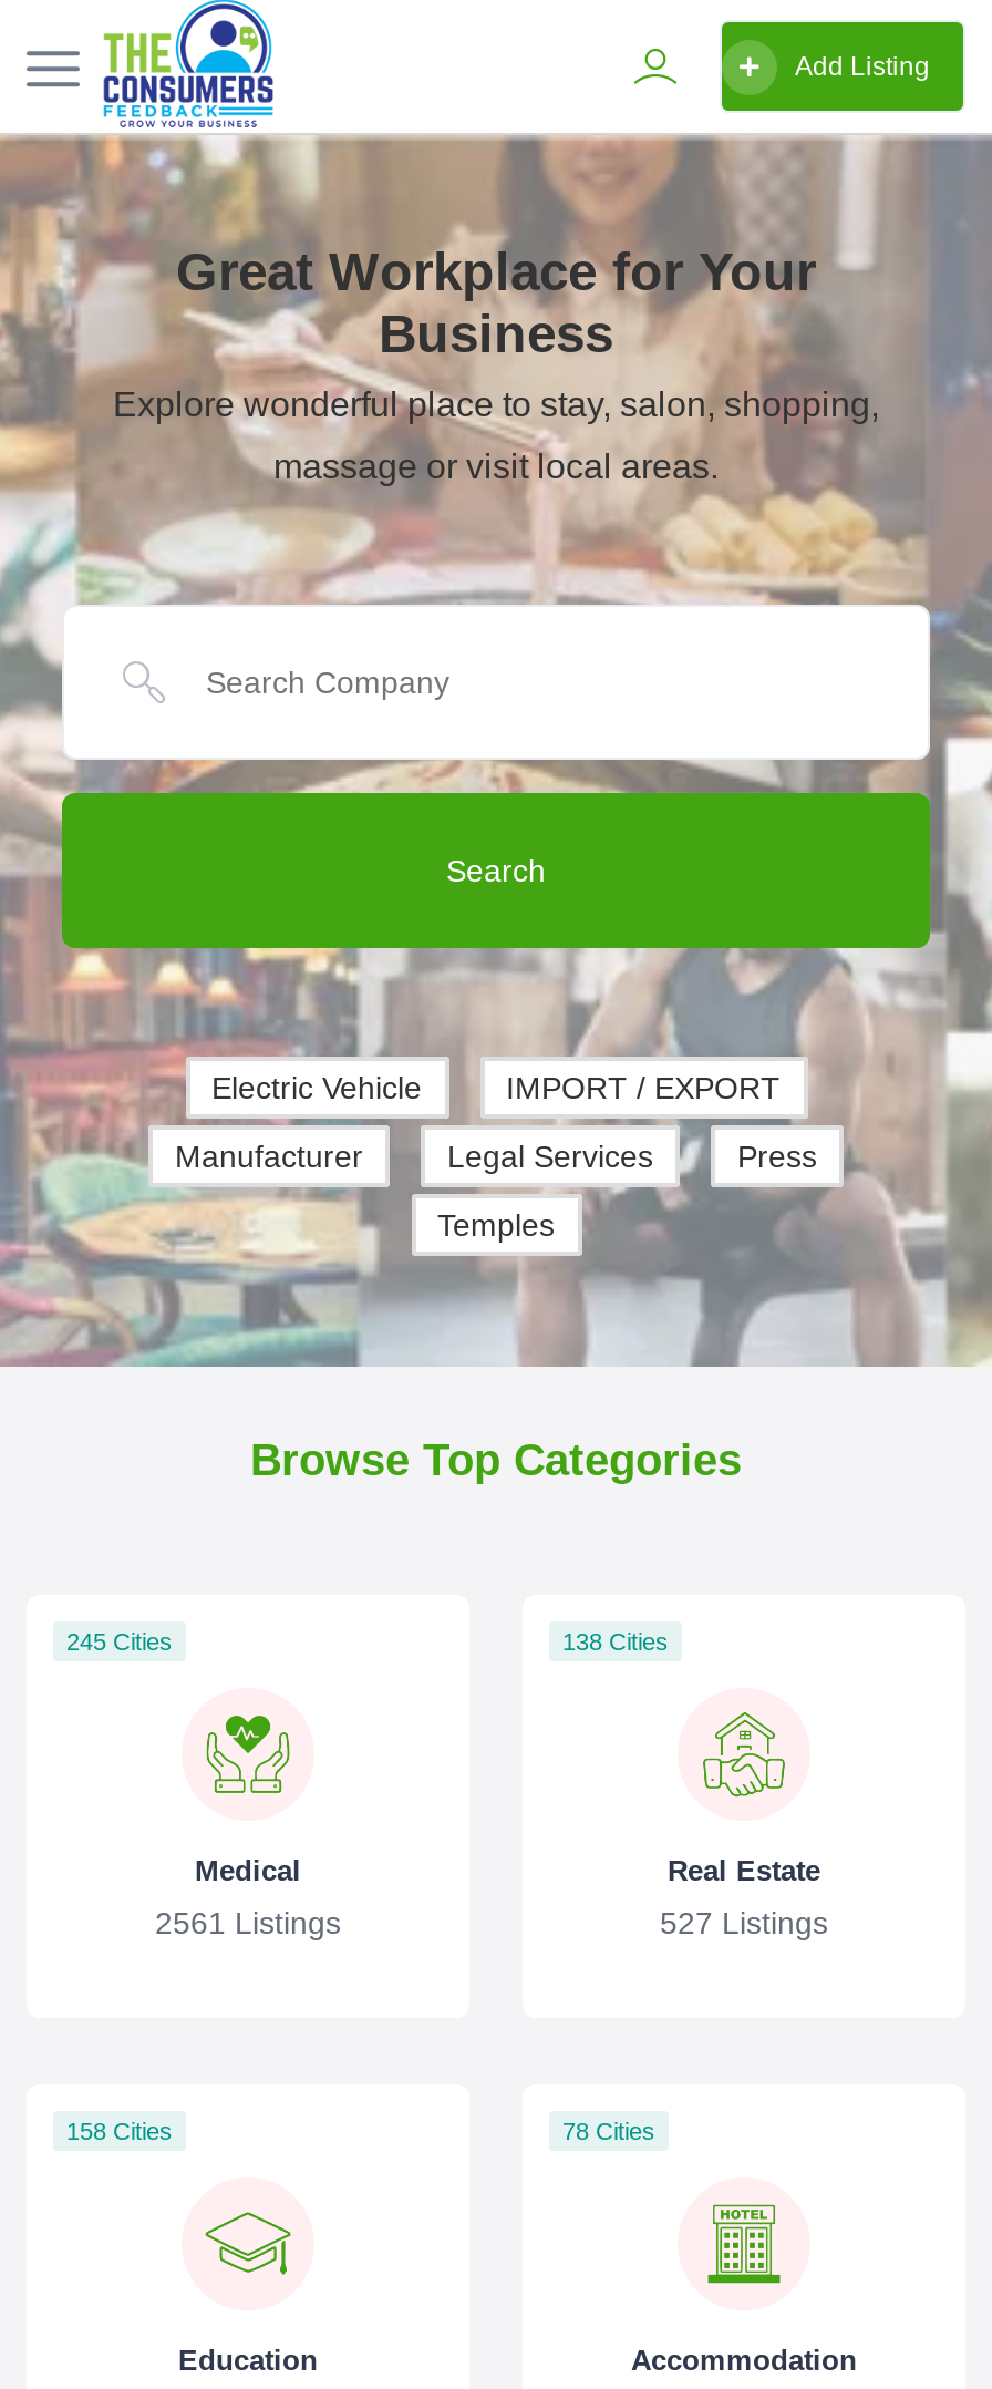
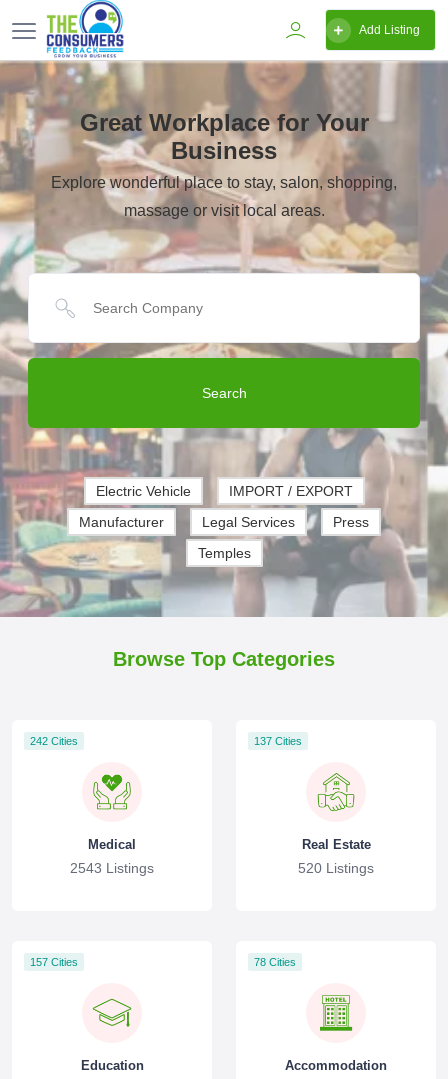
[66,1628,173,1655] 245 Cities -> [30,735,78,747] 242 Cities
[562,1628,669,1655] 138 Cities -> [254,735,302,747] 137 Cities
[155,1905,341,1940] 2561 Listings -> [70,860,154,876] 2543 Listings
[660,1905,828,1940] 527 Listings -> [298,860,374,876] 520 Listings
[66,2118,173,2144] 158 Cities -> [30,956,78,968] 157 Cities

